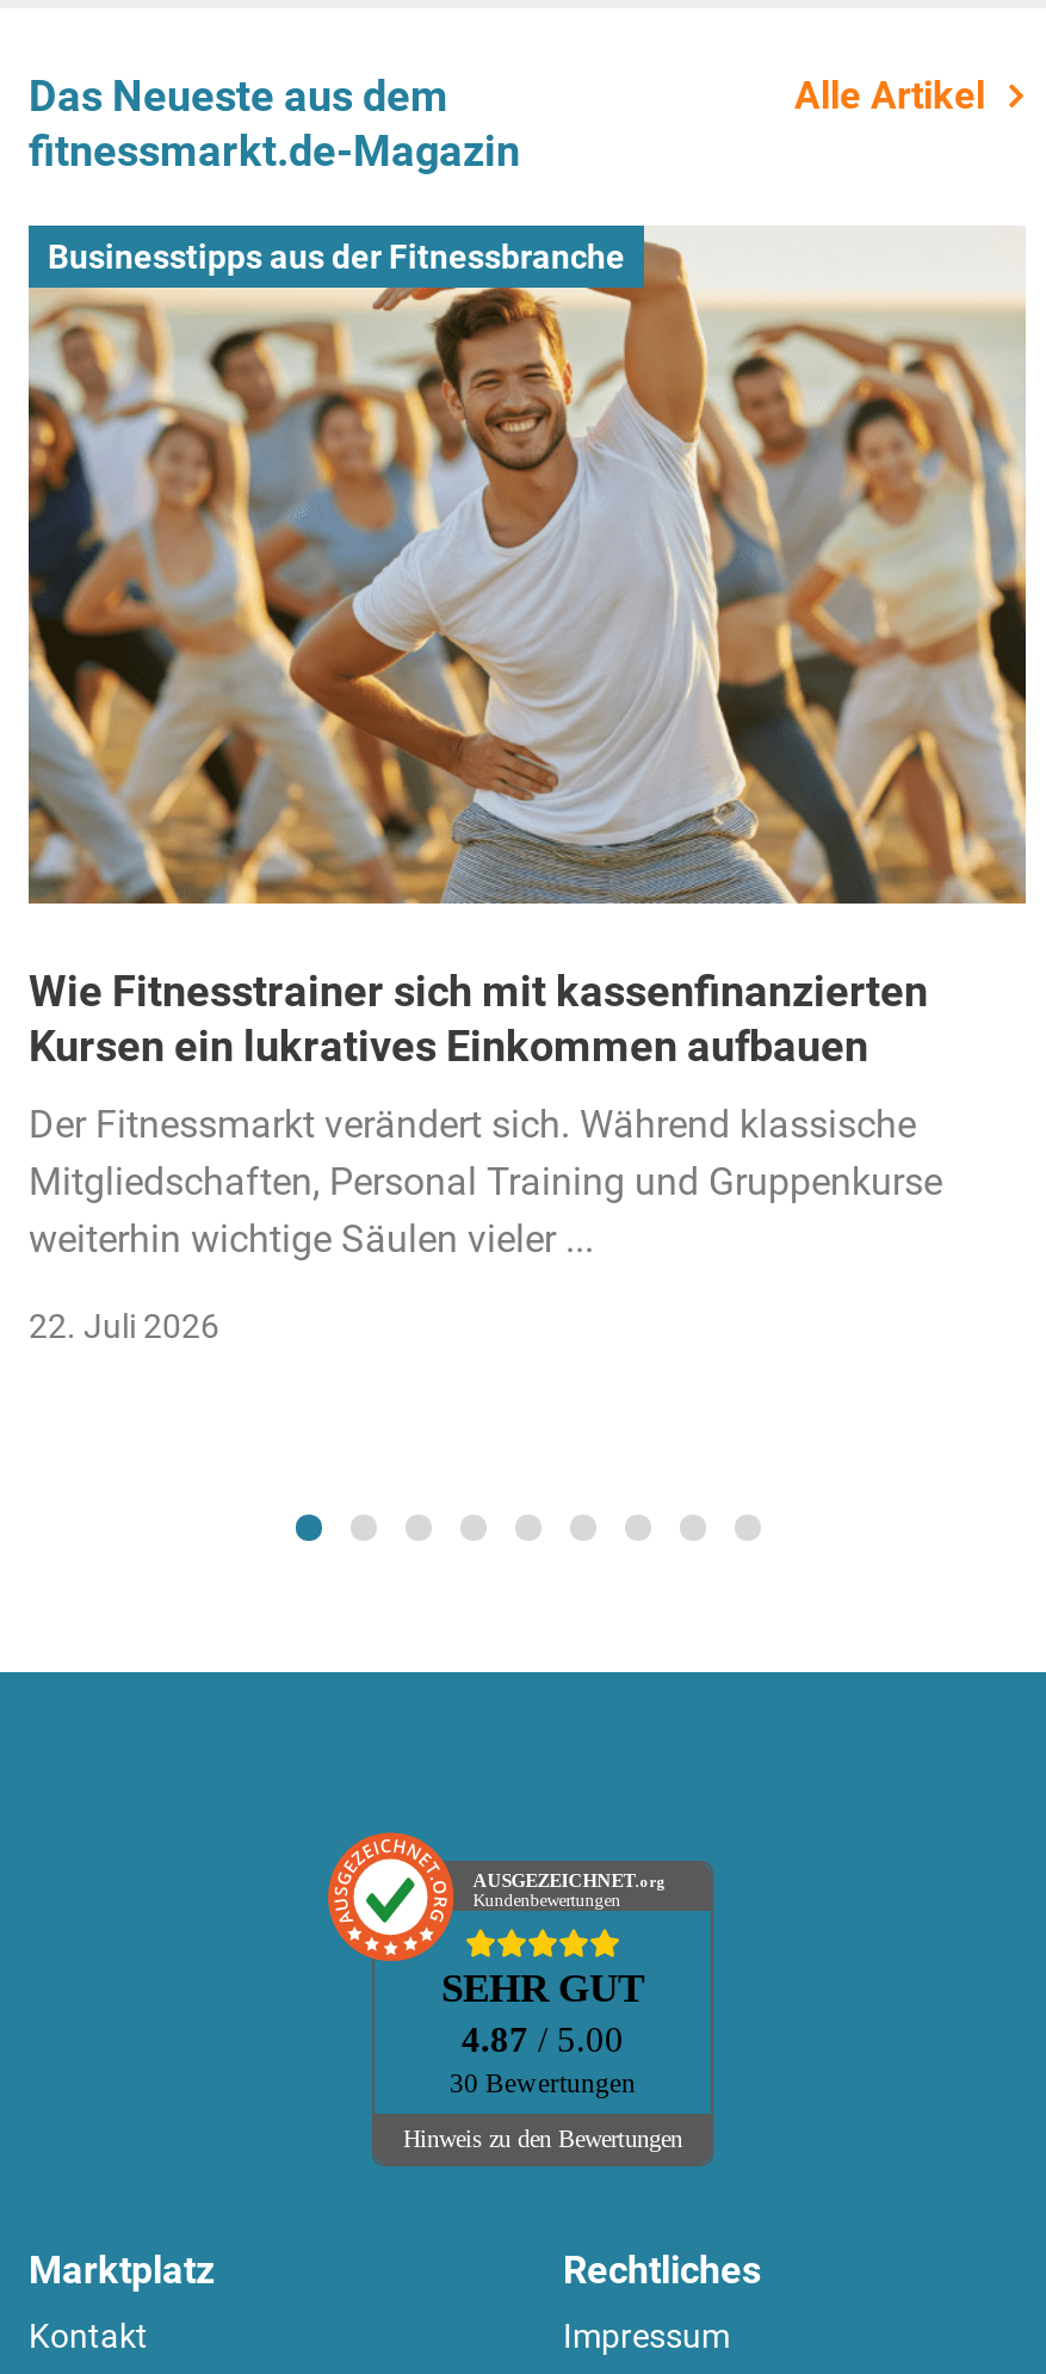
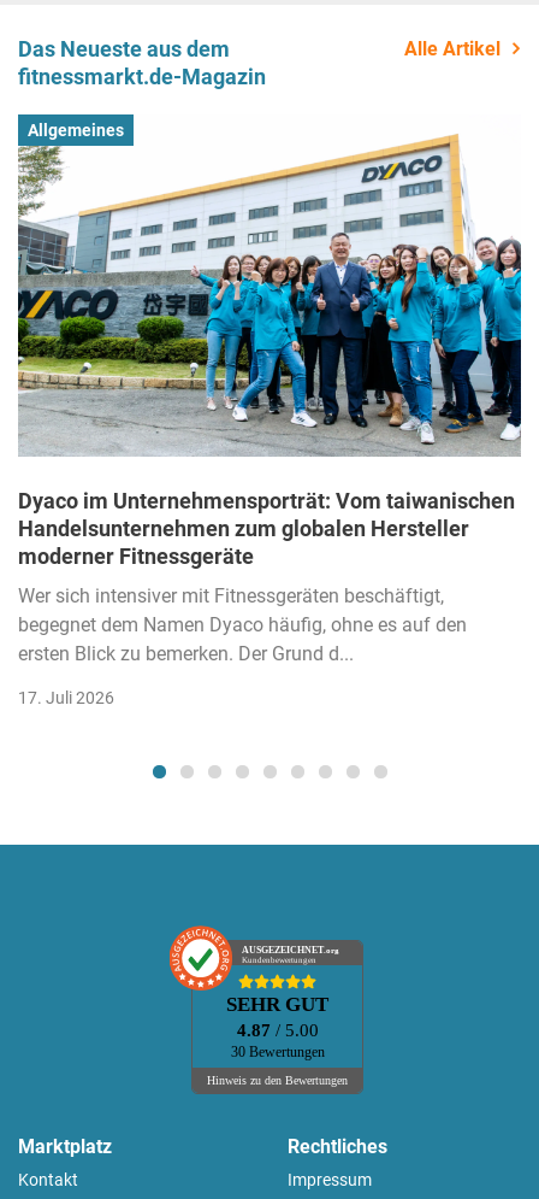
[26,228,1028,906] [image] | Businesstipps aus der Fitnessbranche -> [17,120,522,457] [image] | Allgemeines
[29,965,928,1070] Wie Fitnesstrainer sich mit kassenfinanzierten | Kursen ein lukratives Einkommen aufbauen -> [18,488,515,569] Dyaco im Unternehmensporträt: Vom taiwanischen | Handelsunternehmen zum globalen Hersteller | moderner Fitnessgeräte
[29,1101,942,1261] Der Fitnessmarkt verändert sich. Während klassische | Mitgliedschaften, Personal Training und Gruppenkurse | weiterhin wichtige Säulen vieler ... -> [18,584,467,665] Wer sich intensiver mit Fitnessgeräten beschäftigt, | begegnet dem Namen Dyaco häufig, ohne es auf den | ersten Blick zu bemerken. Der Grund d...
[29,1306,219,1345] 22. Juli 2026 -> [18,688,114,707] 17. Juli 2026

